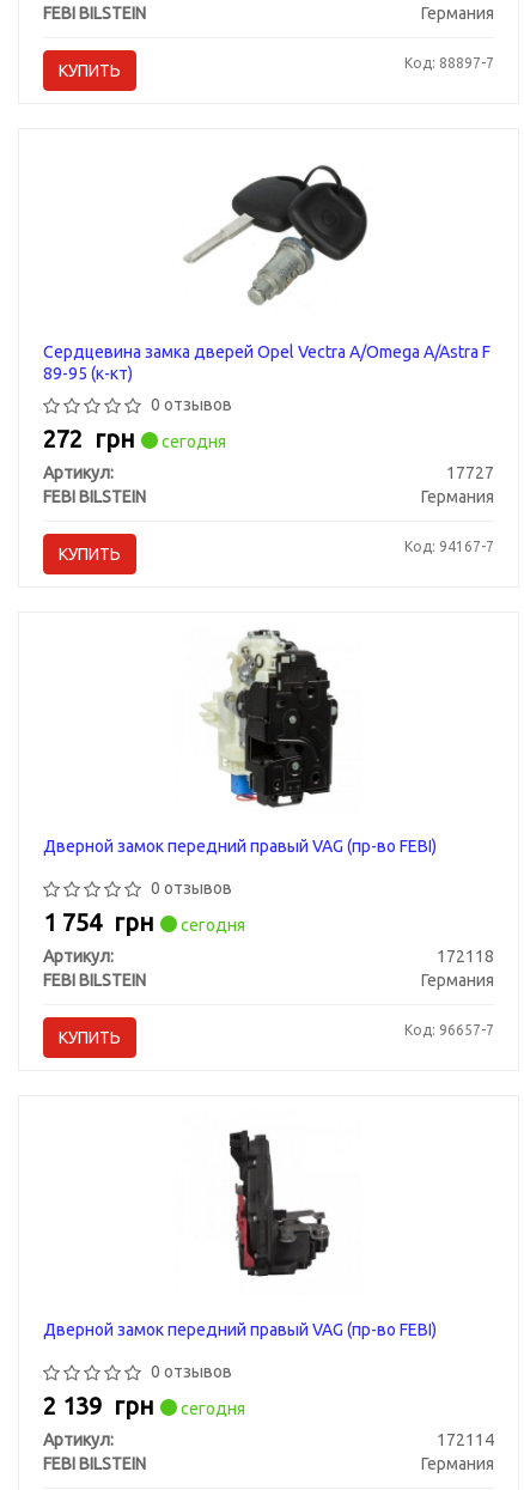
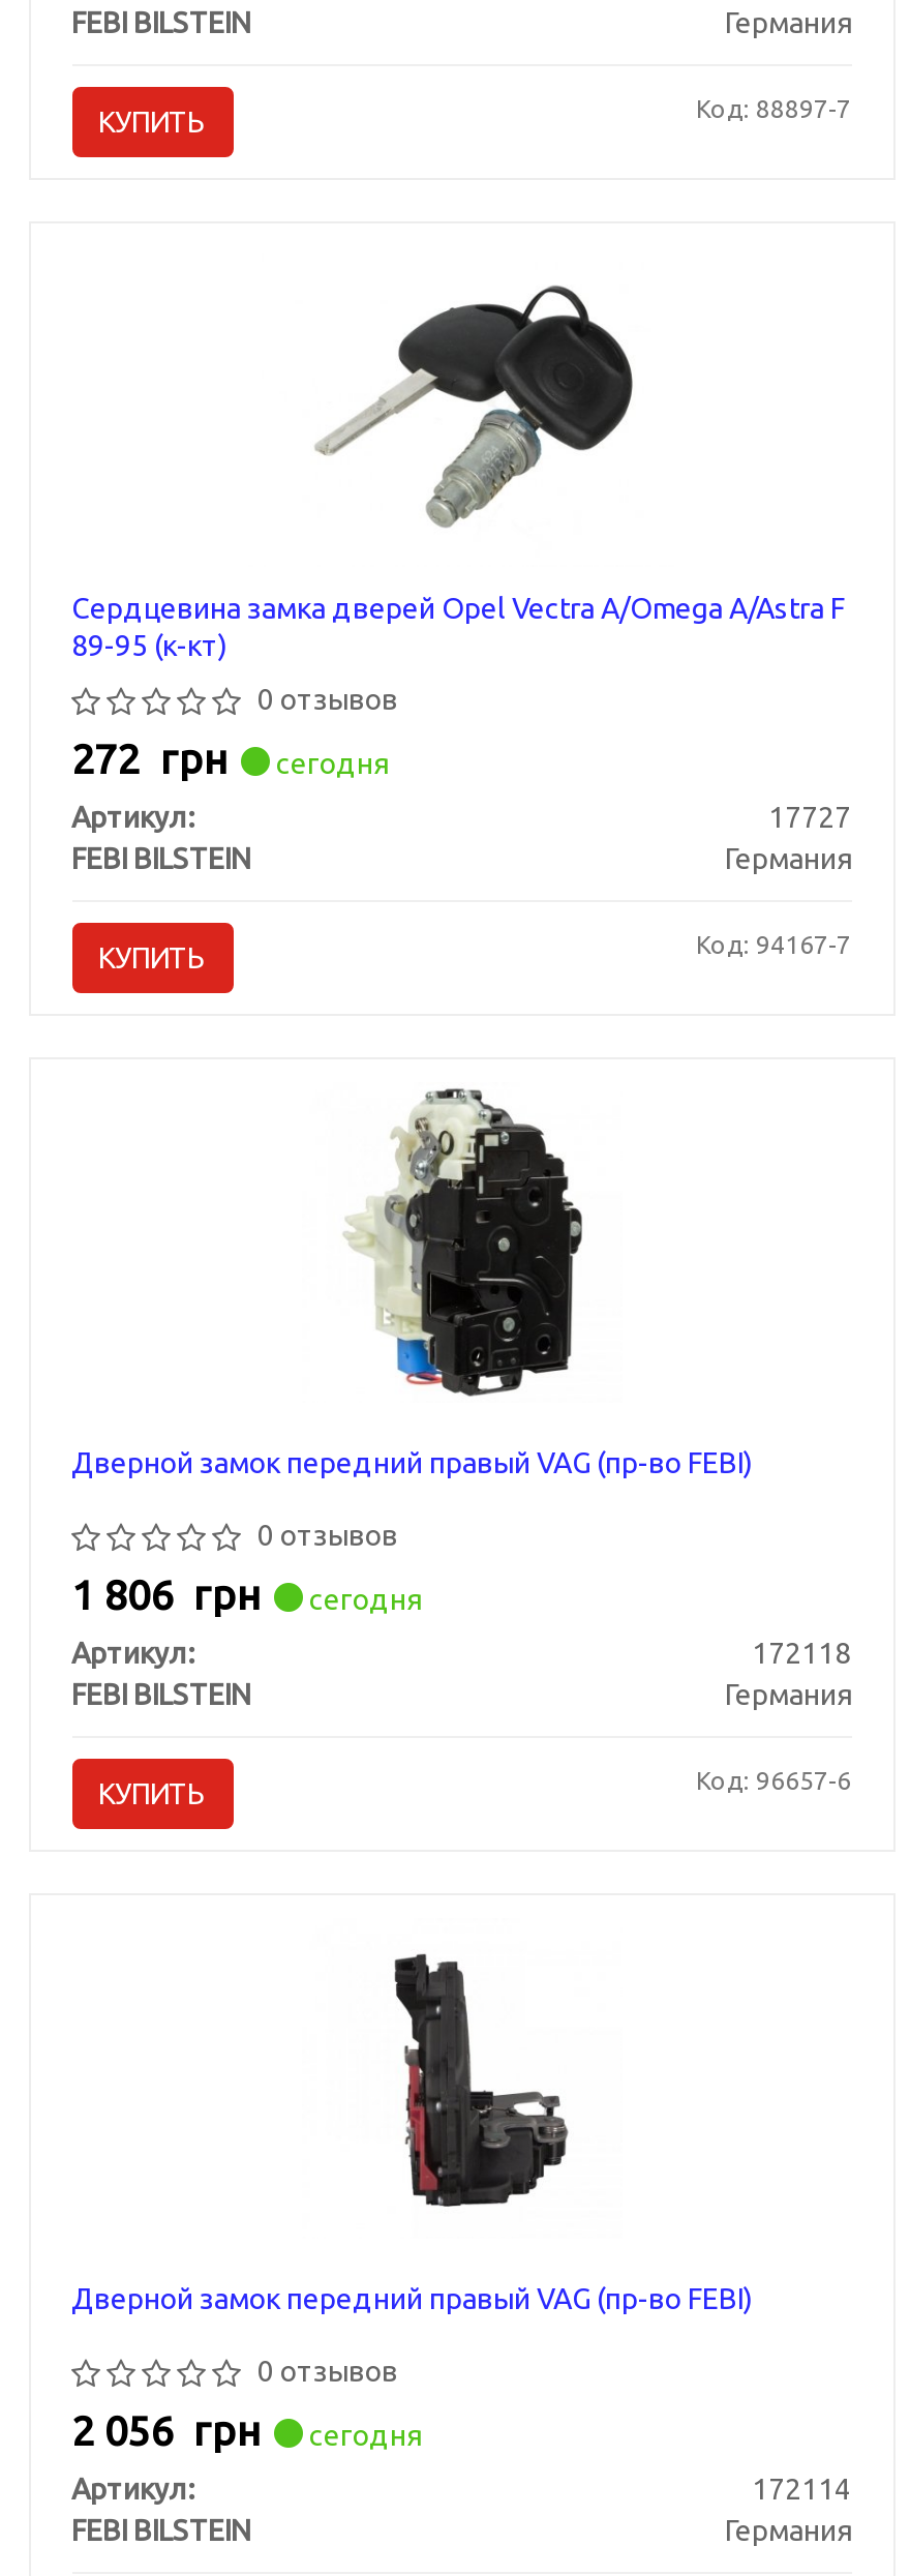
[42,908,245,936] 1 754 грн сегодня -> [71,1570,421,1618] 1 806 грн сегодня
[404,1022,493,1037] Код: 96657-7 -> [696,1767,851,1793] Код: 96657-6
[42,1392,245,1419] 2 139 грн сегодня -> [71,2406,421,2454] 2 056 грн сегодня

